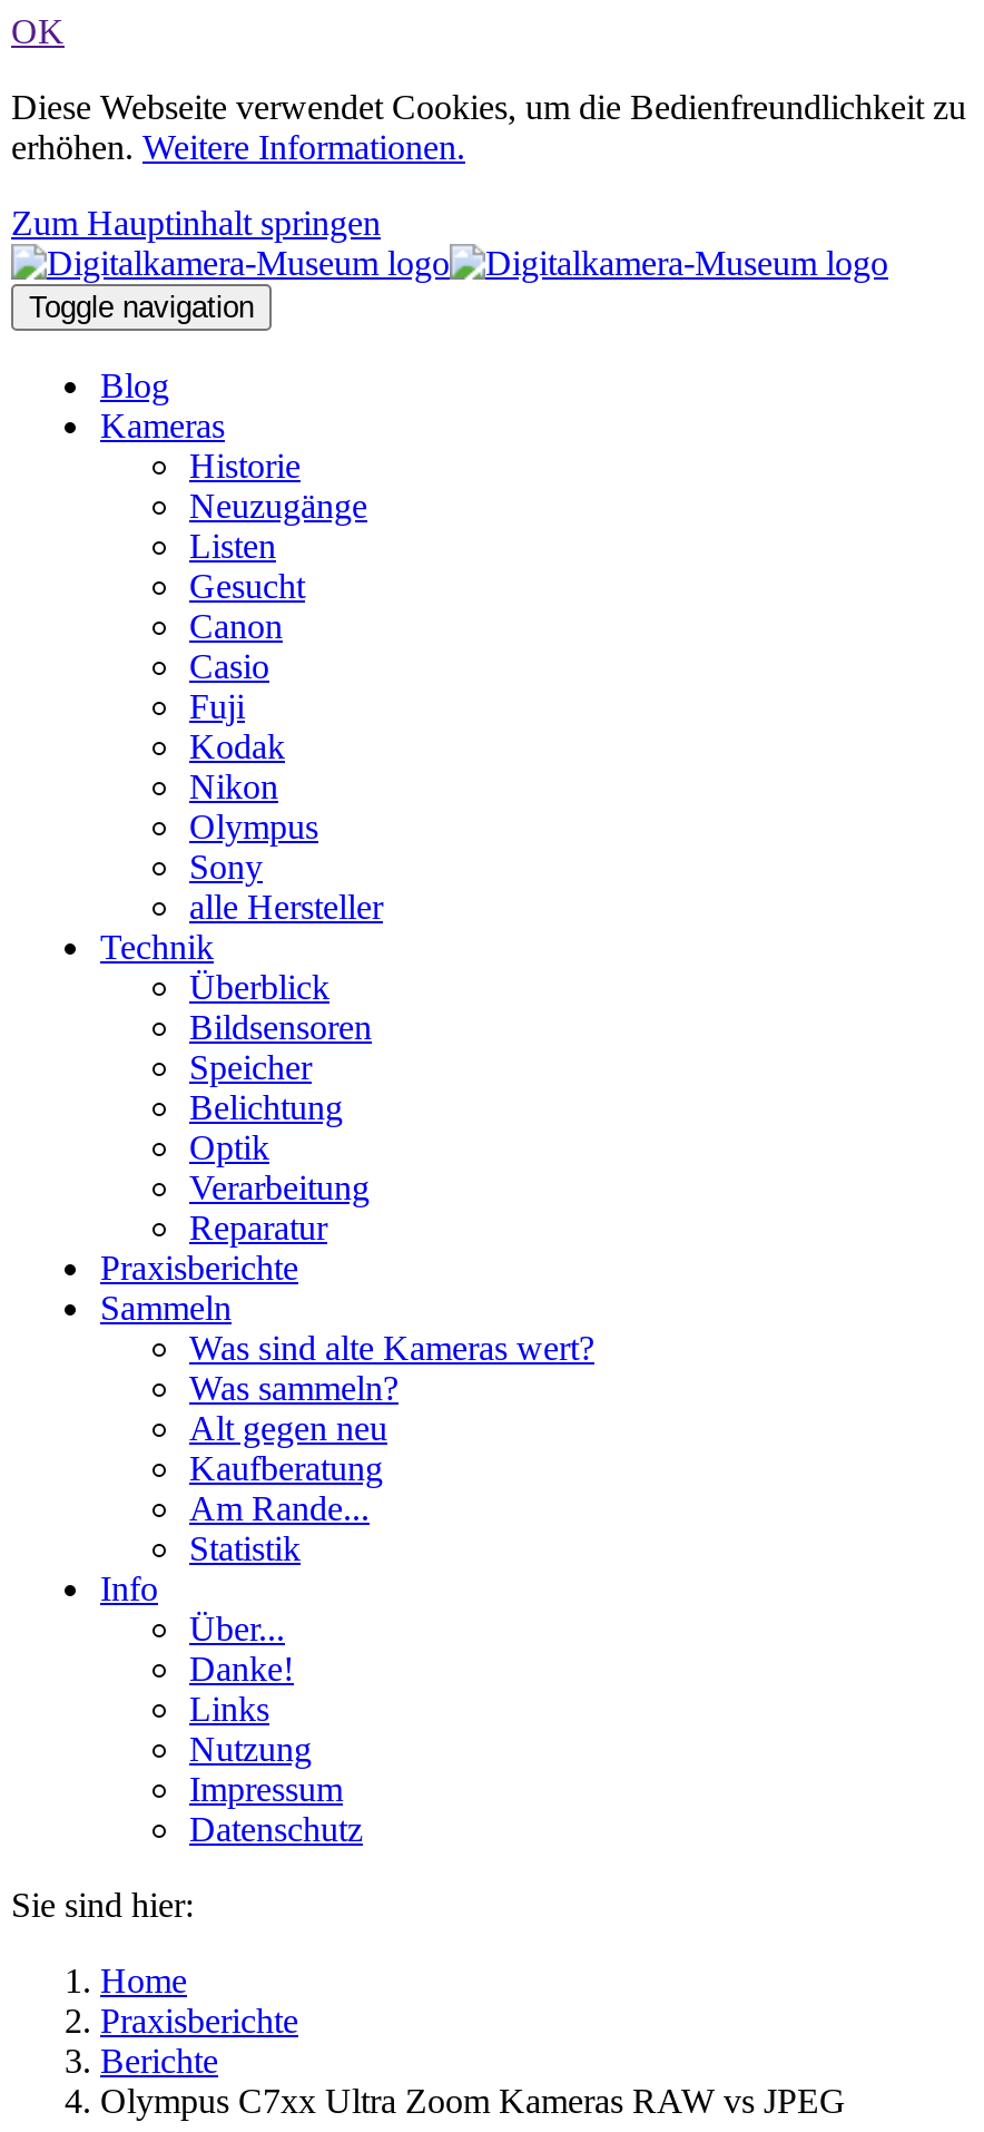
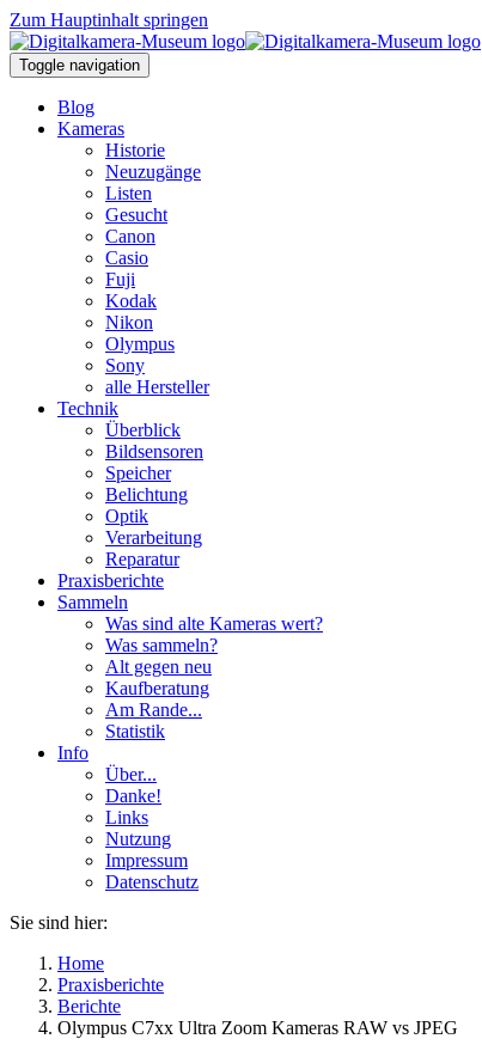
[11,12,966,166] OK | Diese Webseite verwendet Cookies, um die Bedienfreundlichkeit zu | erhöhen. Weitere Informationen. -> none

